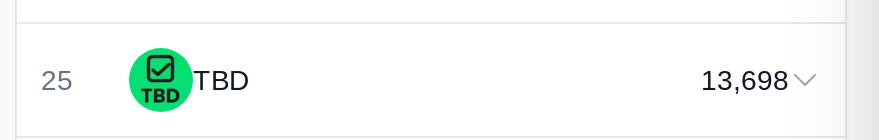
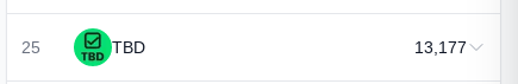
[701,64,789,96] 13,698 -> [414,38,467,57] 13,177

